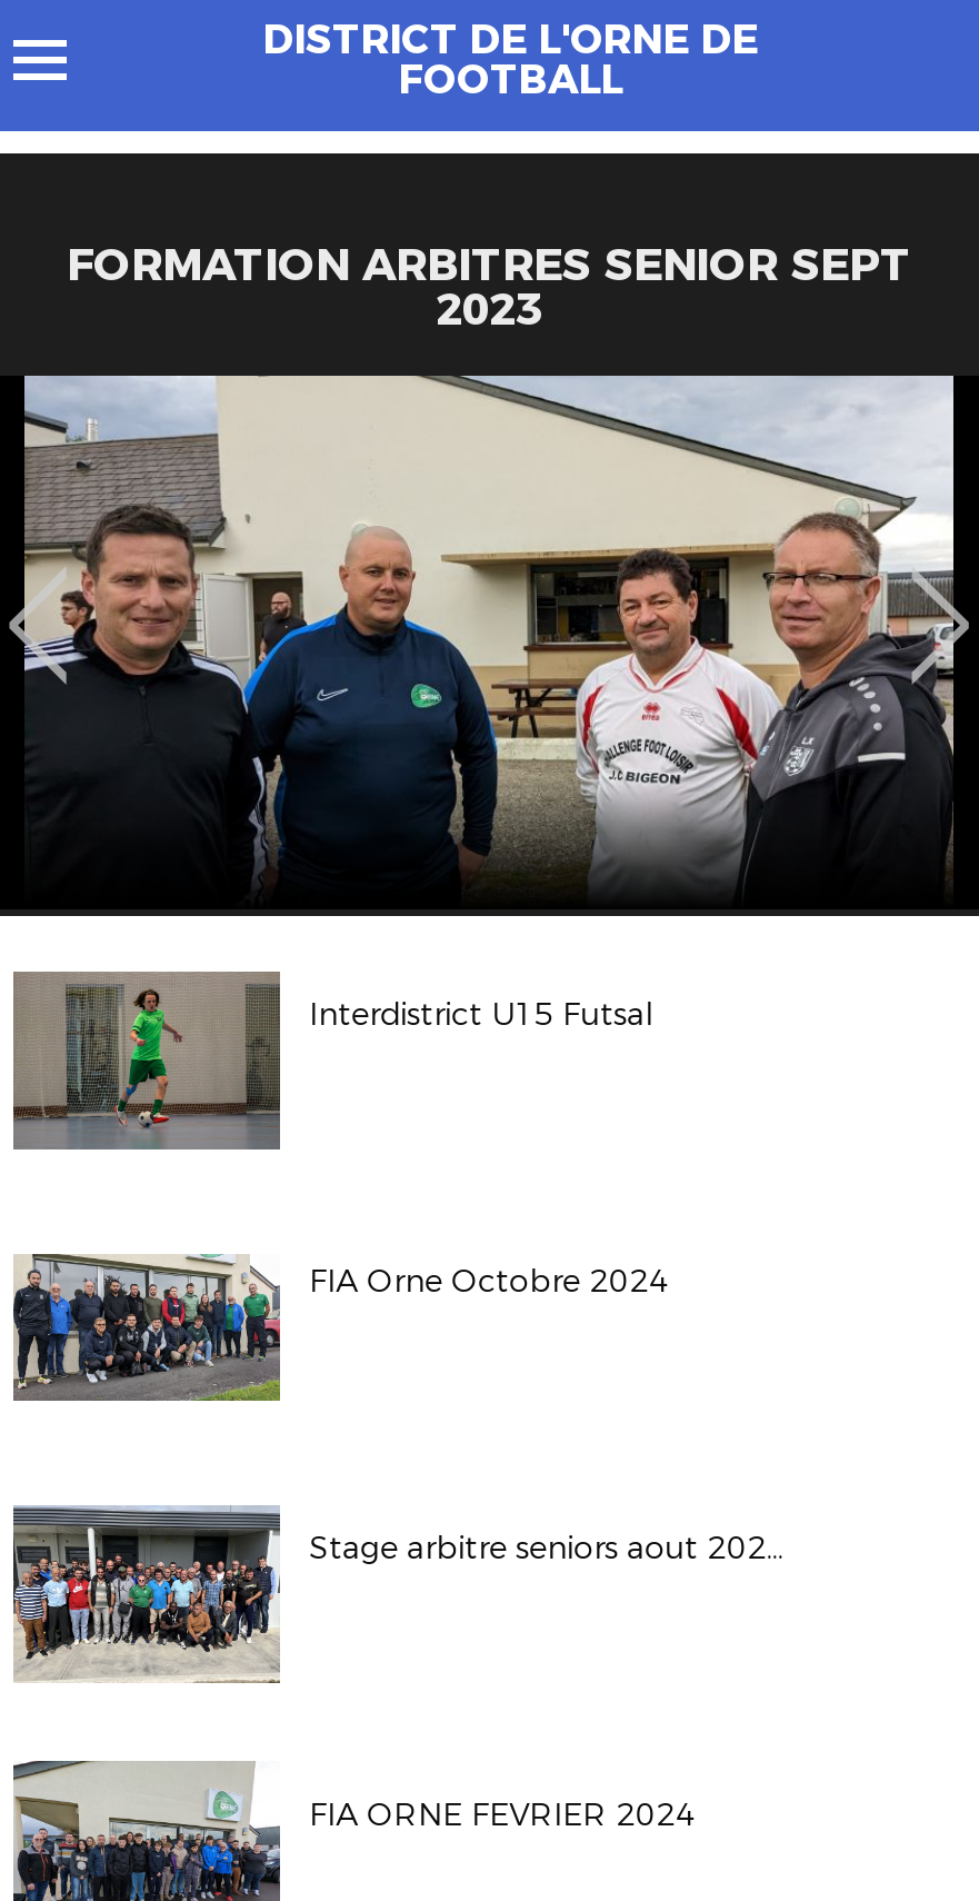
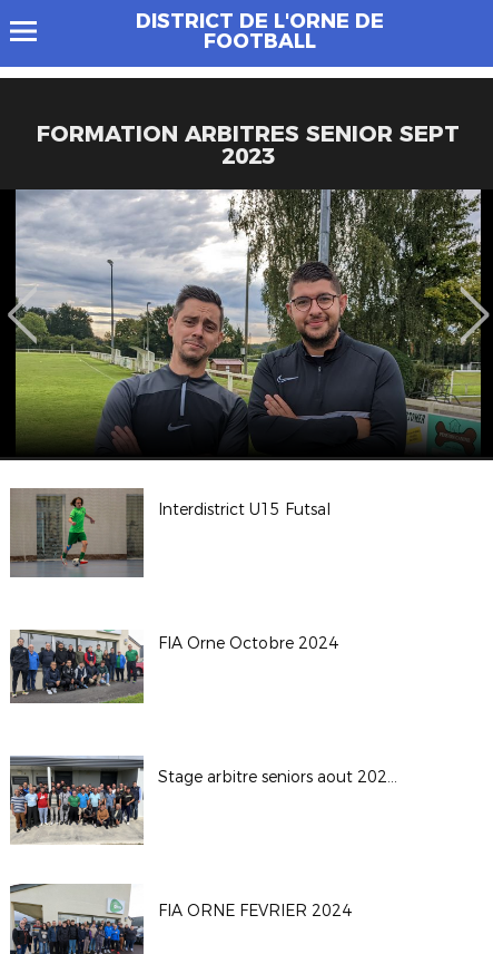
[24,374,956,887] [image] -> [14,189,482,447] [image]

